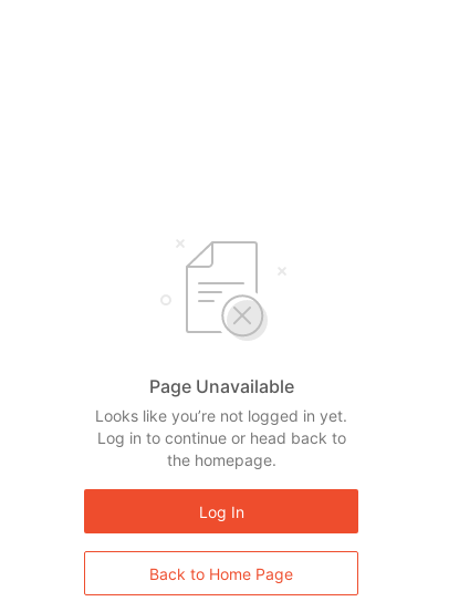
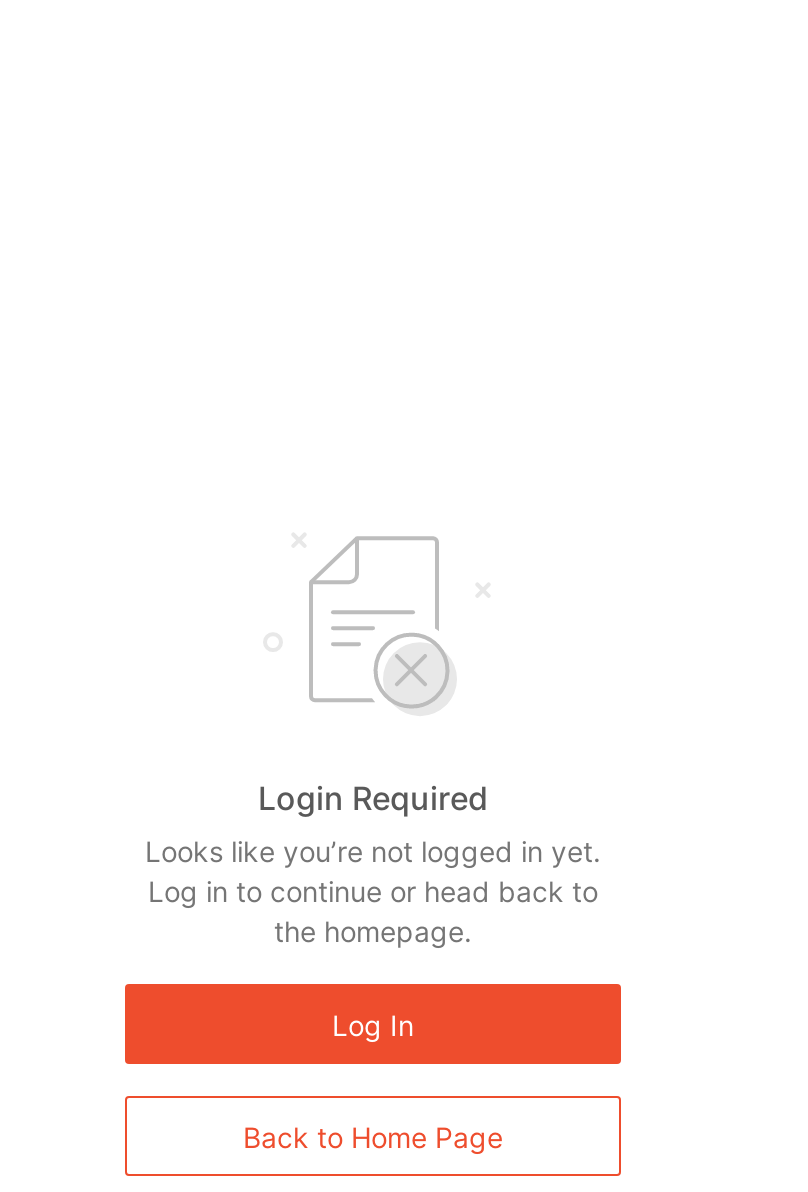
[149,375,294,397] Page Unavailable -> [258,778,488,818] Login Required

